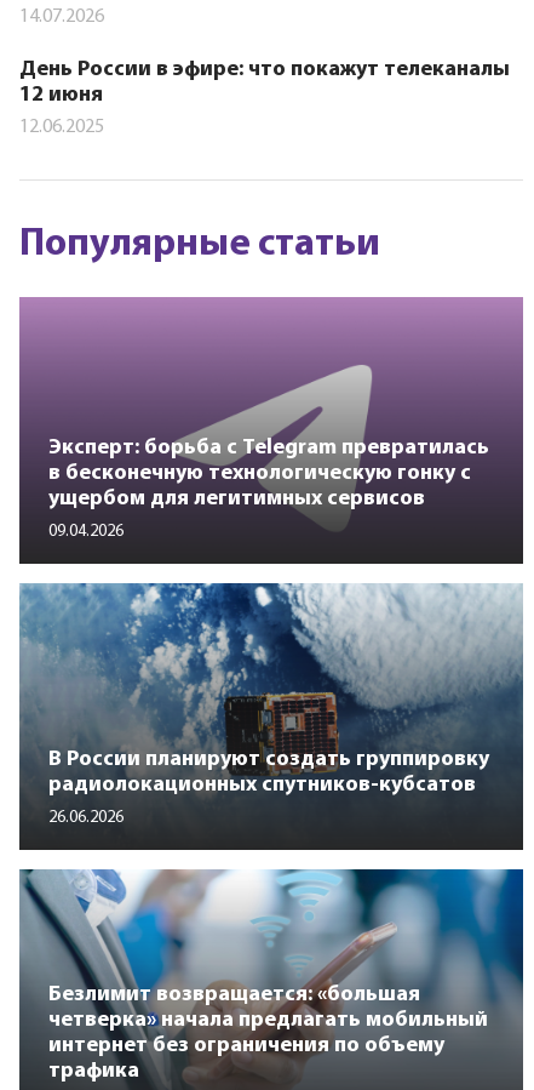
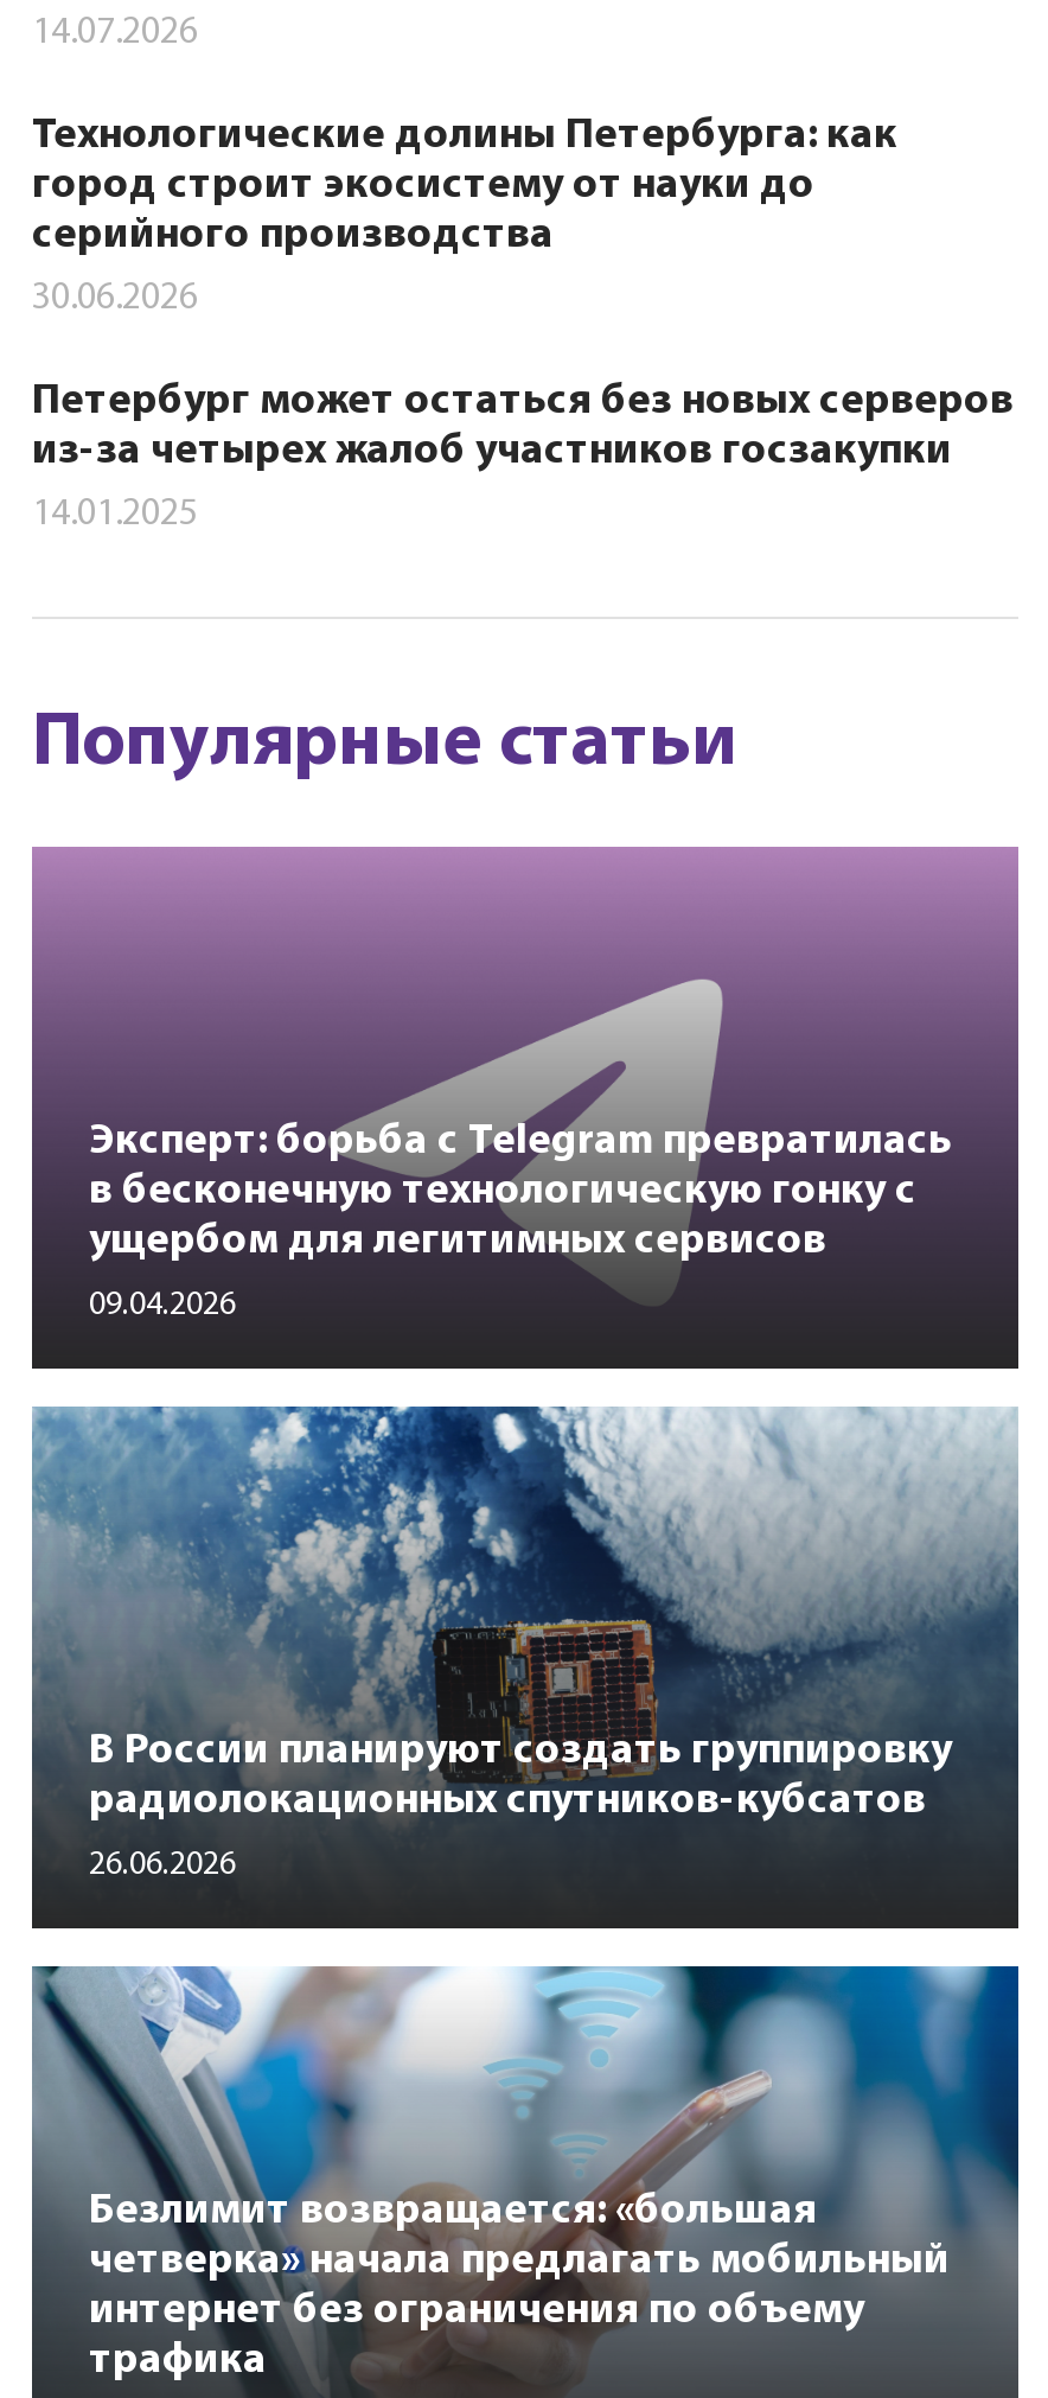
[19,58,510,137] День России в эфире: что покажут телеканалы | 12 июня | 12.06.2025 -> [32,114,1014,534] Технологические долины Петербурга: как | город строит экосистему от науки до | серийного производства | 30.06.2026 | Петербург может остаться без новых серверов | из-за четырех жалоб участников госзакупки | 14.01.2025

